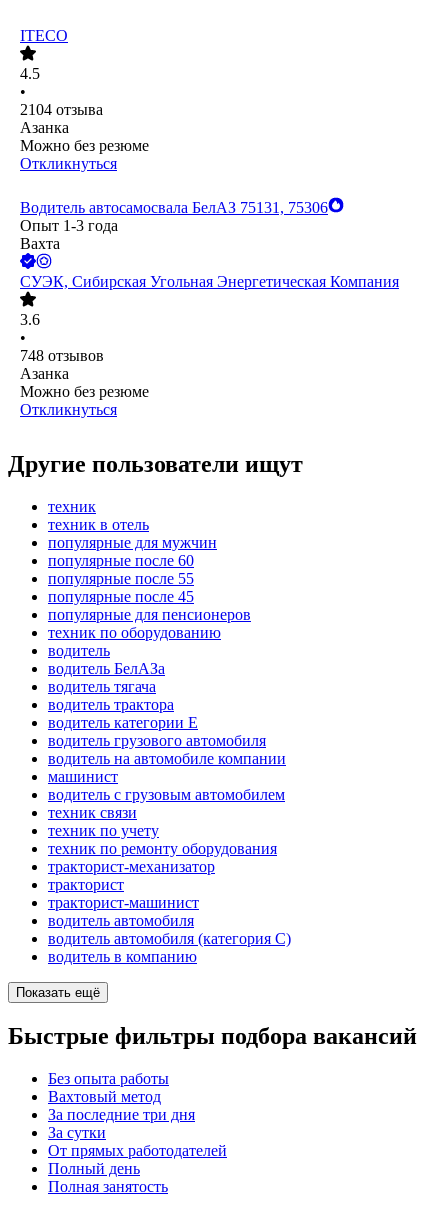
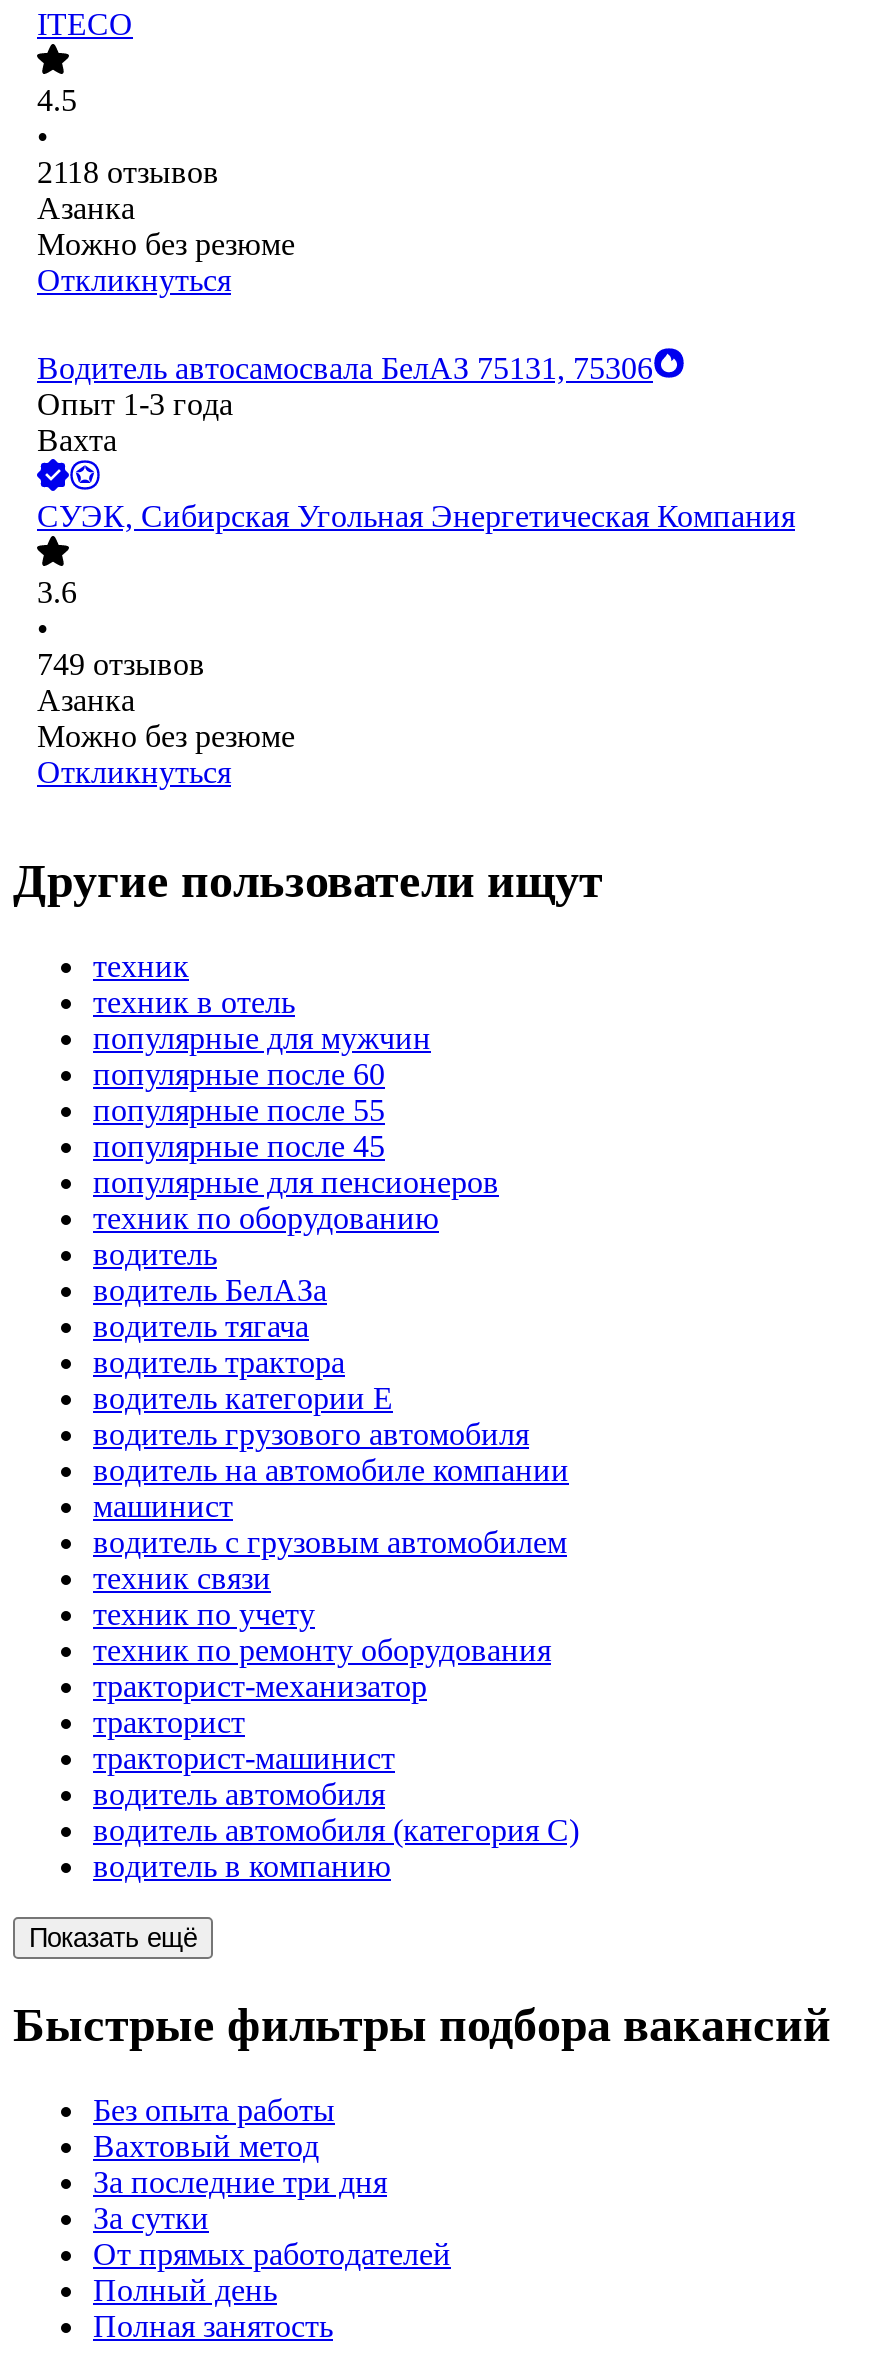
[20,101,103,118] 2104 отзыва -> [37,156,219,190] 2118 отзывов
[20,347,104,364] 748 отзывов -> [37,648,205,682] 749 отзывов

